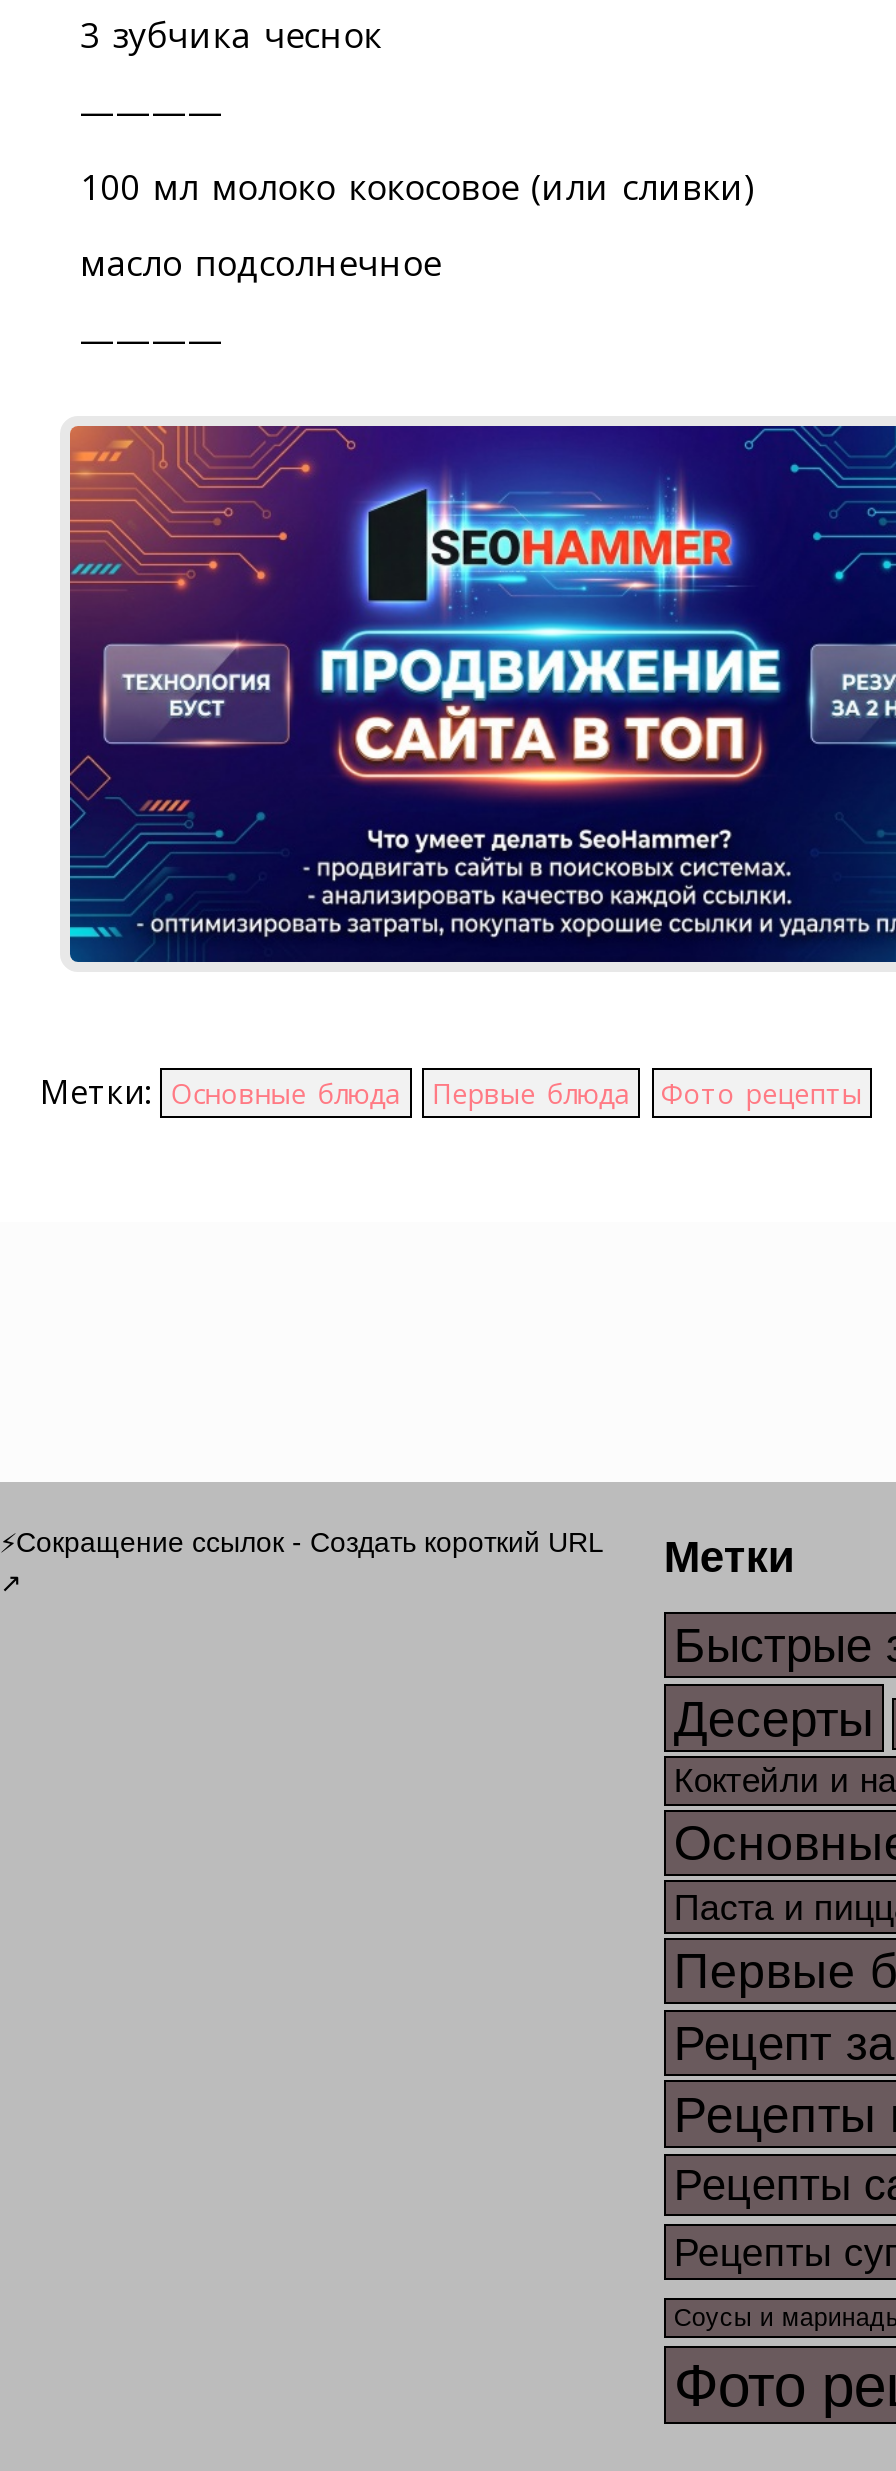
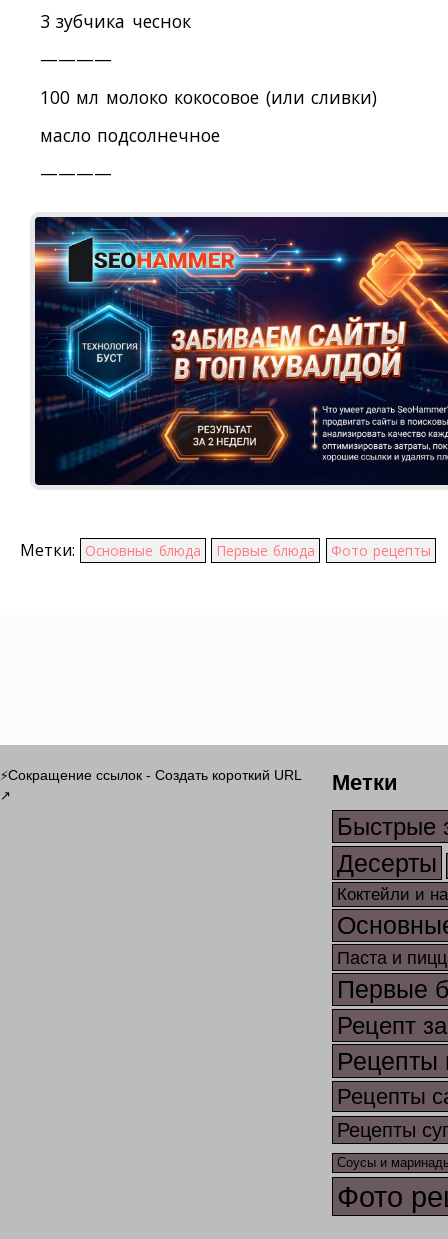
[68,424,890,962] [image] -> [34,216,445,486] [image]

